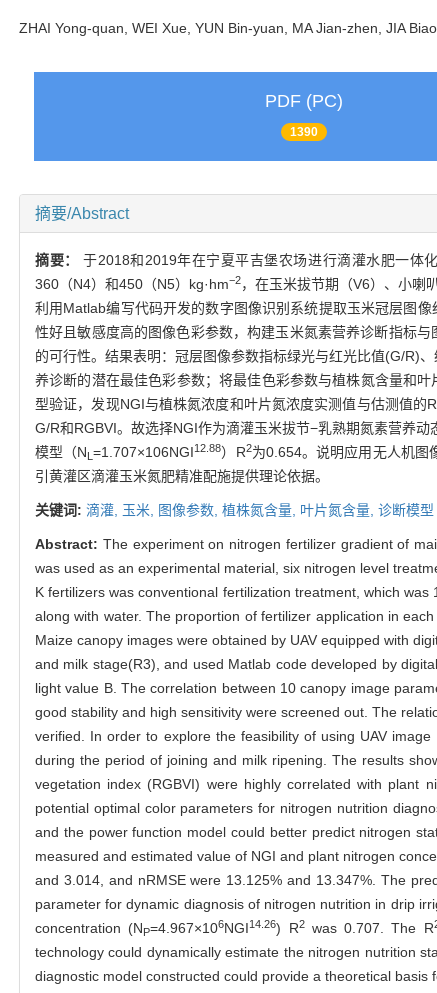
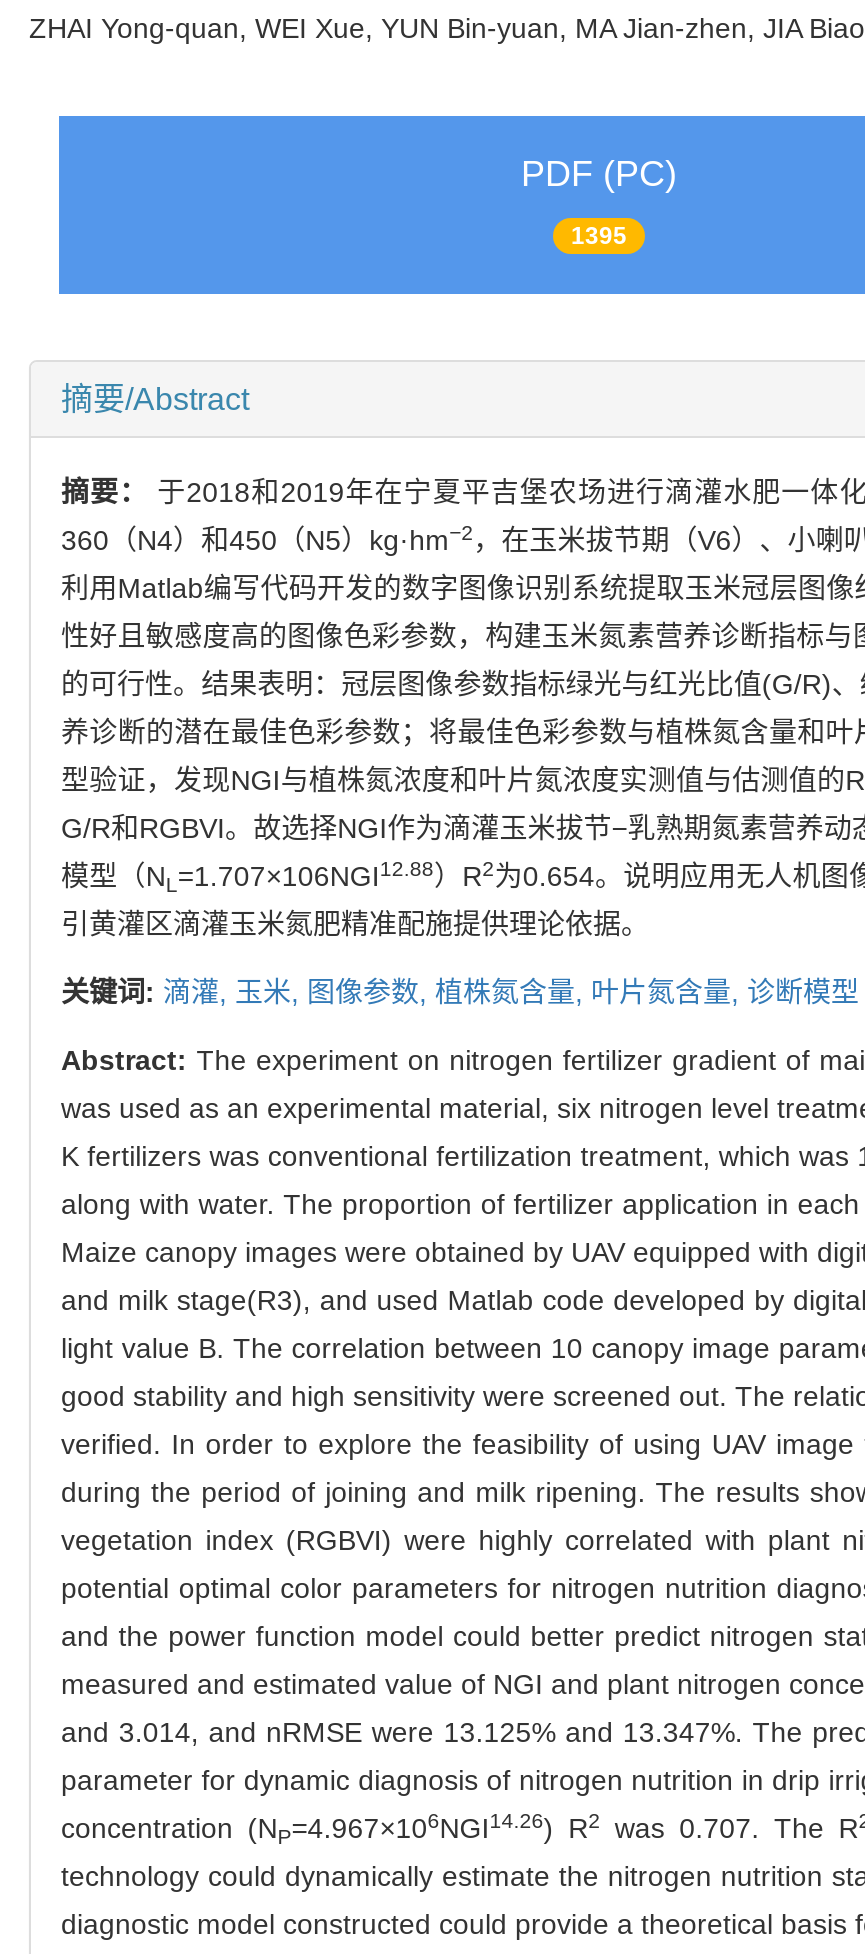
[290,125,318,139] 1390 -> [571,222,627,250] 1395

